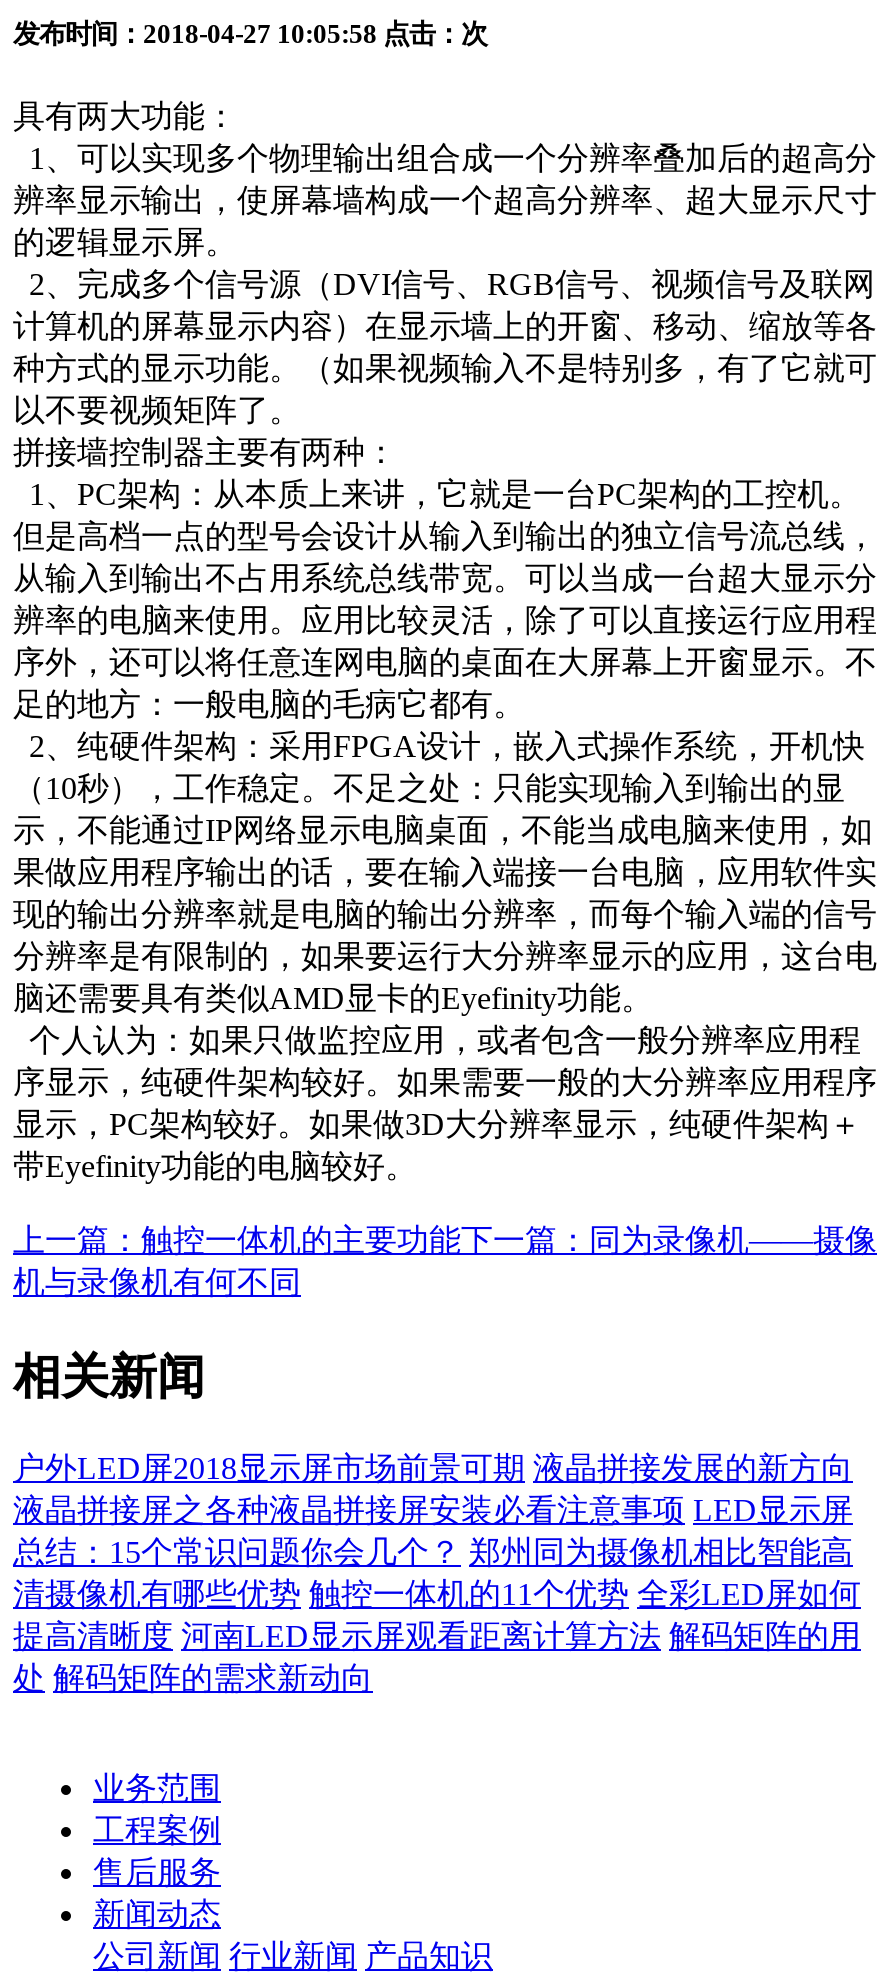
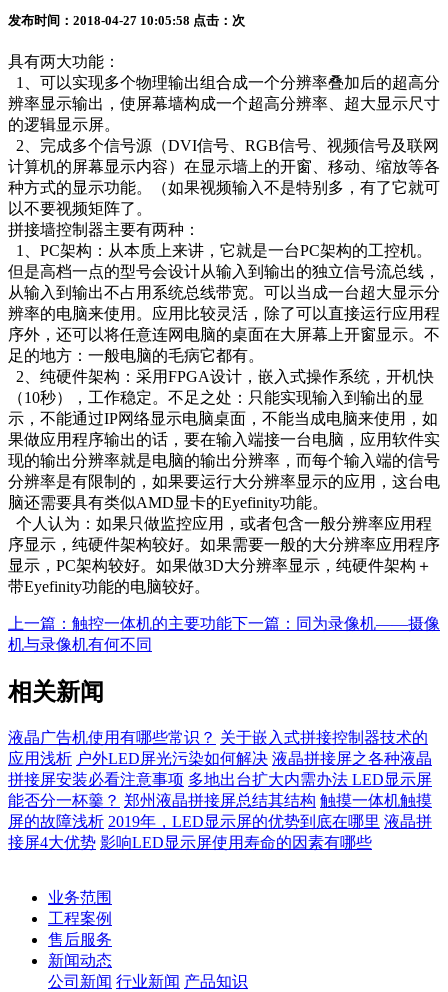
[13,1450,861,1694] 户外LED屏2018显示屏市场前景可期 液晶拼接发展的新方向 | 液晶拼接屏之各种液晶拼接屏安装必看注意事项 LED显示屏 | 总结：15个常识问题你会几个？ 郑州同为摄像机相比智能高 | 清摄像机有哪些优势 触控一体机的11个优势 全彩LED屏如何 | 提高清晰度 河南LED显示屏观看距离计算方法 解码矩阵的用 | 处 解码矩阵的需求新动向 -> [8,729,432,851] 液晶广告机使用有哪些常识？ 关于嵌入式拼接控制器技术的 | 应用浅析 户外LED屏光污染如何解决 液晶拼接屏之各种液晶 | 拼接屏安装必看注意事项 多地出台扩大内需办法 LED显示屏 | 能否分一杯羹？ 郑州液晶拼接屏总结其结构 触摸一体机触摸 | 屏的故障浅析 2019年，LED显示屏的优势到底在哪里 液晶拼 | 接屏4大优势 影响LED显示屏使用寿命的因素有哪些

